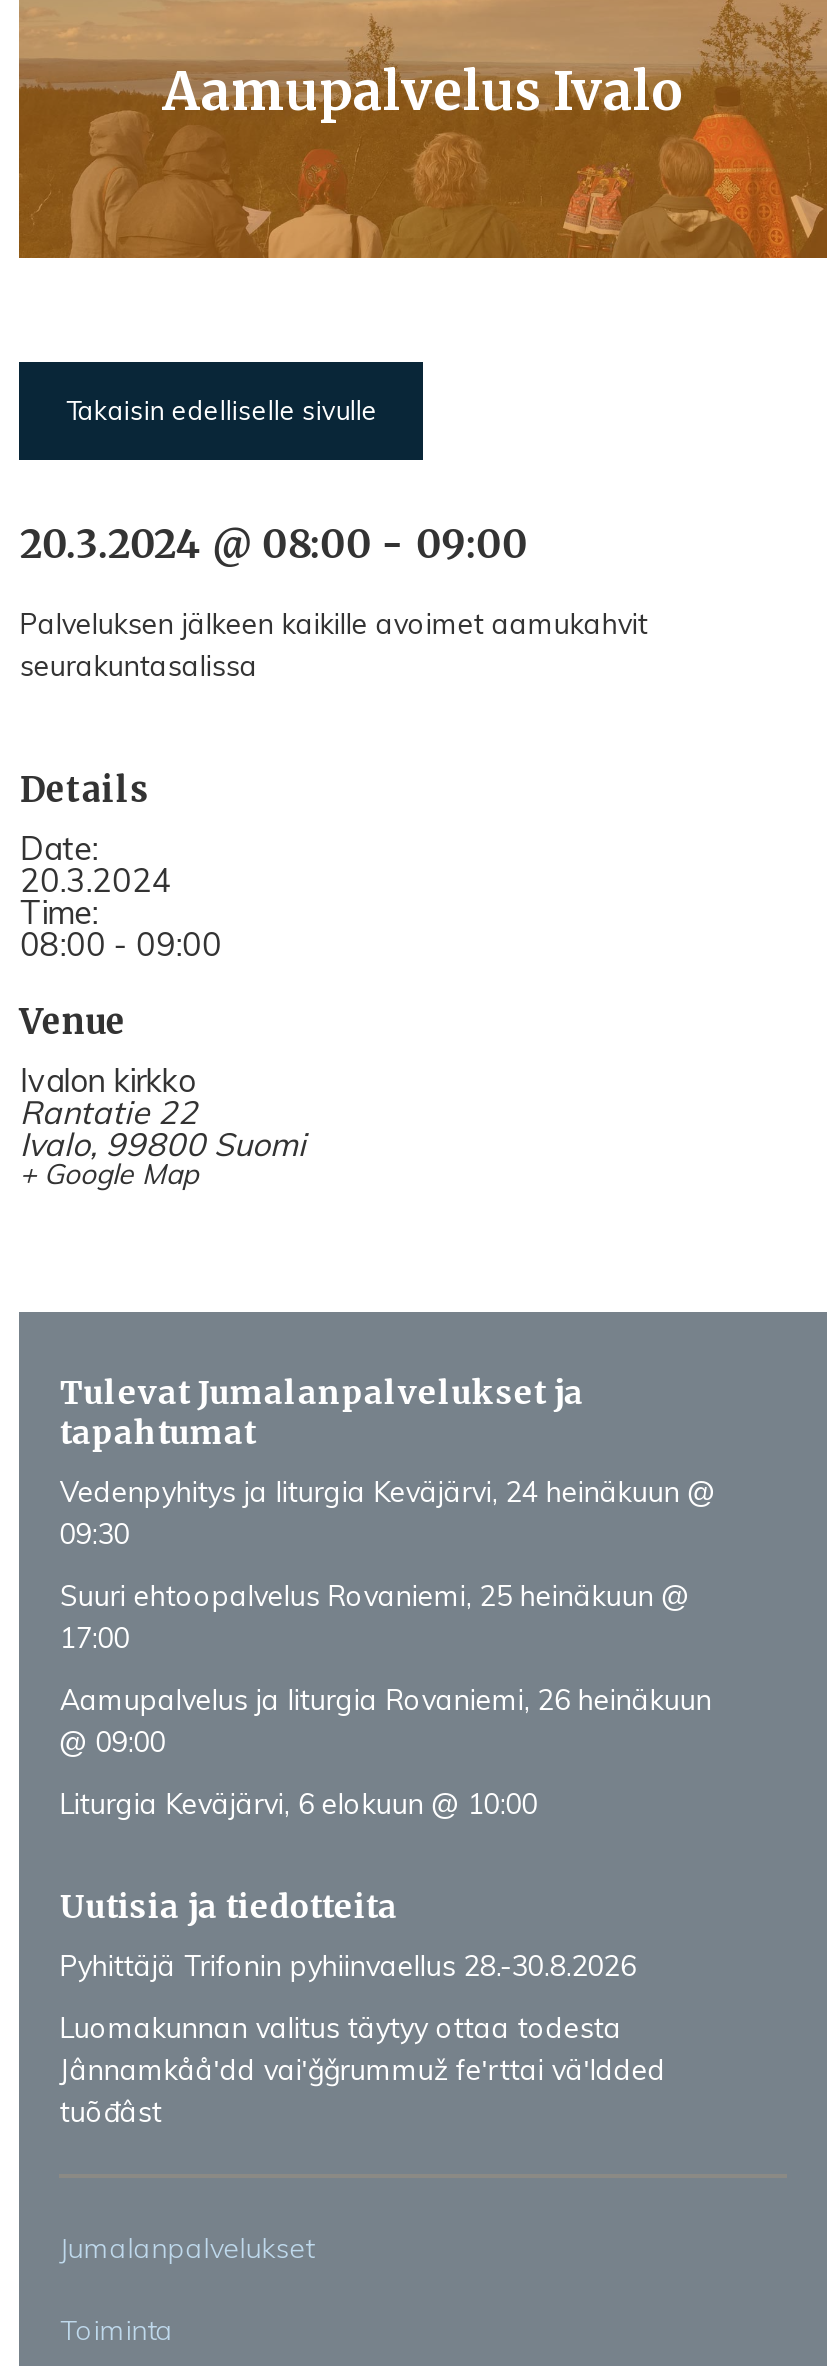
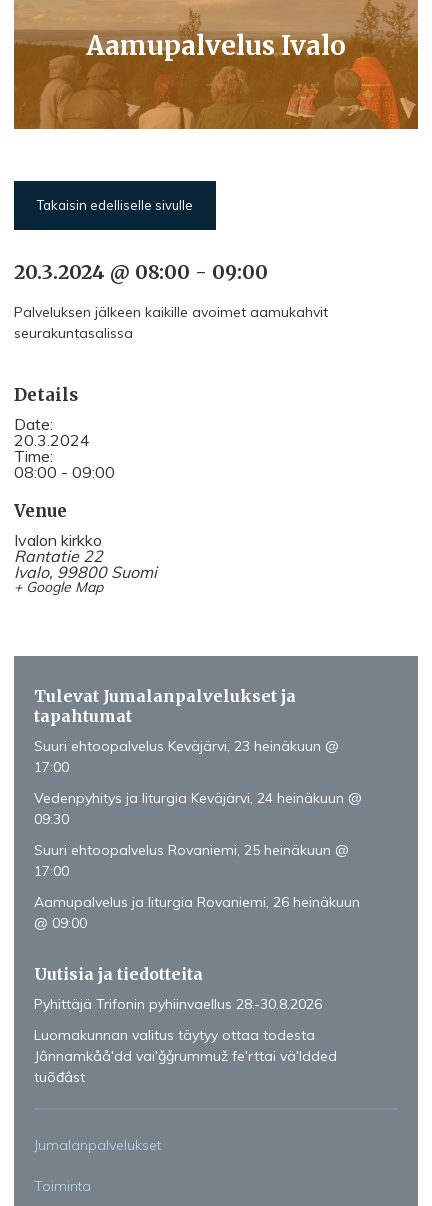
none -> [34,737,339,776] Suuri ehtoopalvelus Keväjärvi, 23 heinäkuun @ | 17:00
moved [60,1474,716,1760] -> [34,789,362,932]: Vedenpyhitys ja liturgia Keväjärvi, 24 heinäkuun @ | 09:30 | Suuri ehtoopalvelus Rovaniemi, 25 heinäkuun @ | 17:00 | Aamupalvelus ja liturgia Rovaniemi, 26 heinäkuun | @ 09:00
[60,1786,538,1822] Liturgia Keväjärvi, 6 elokuun @ 10:00 -> none

